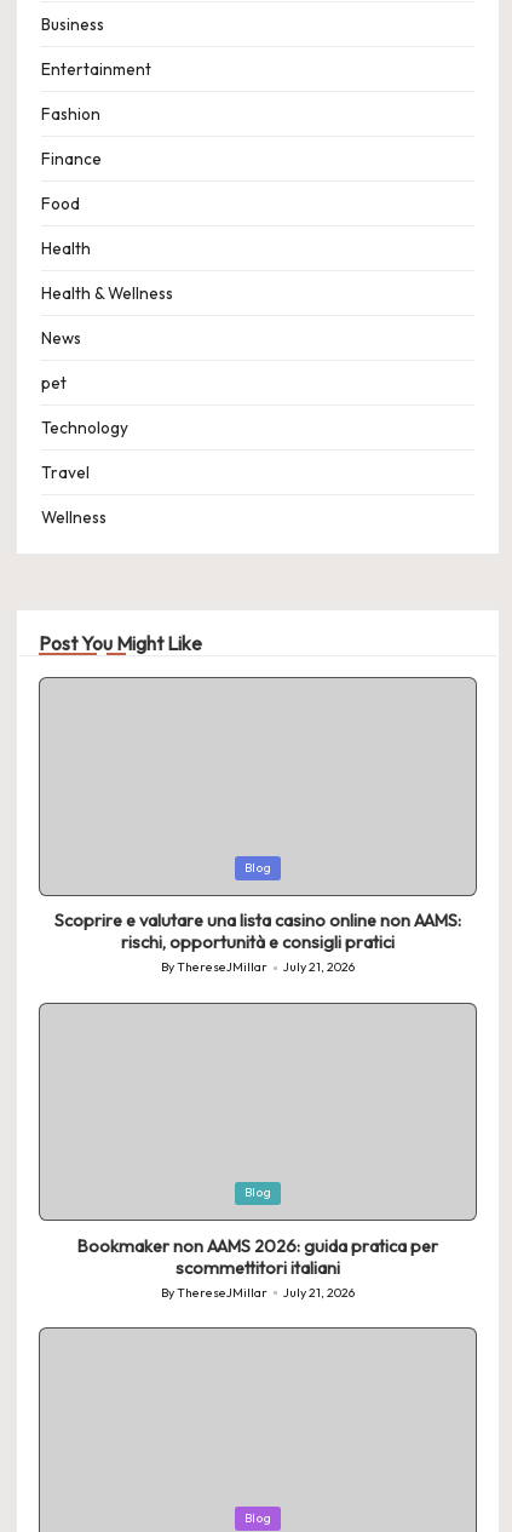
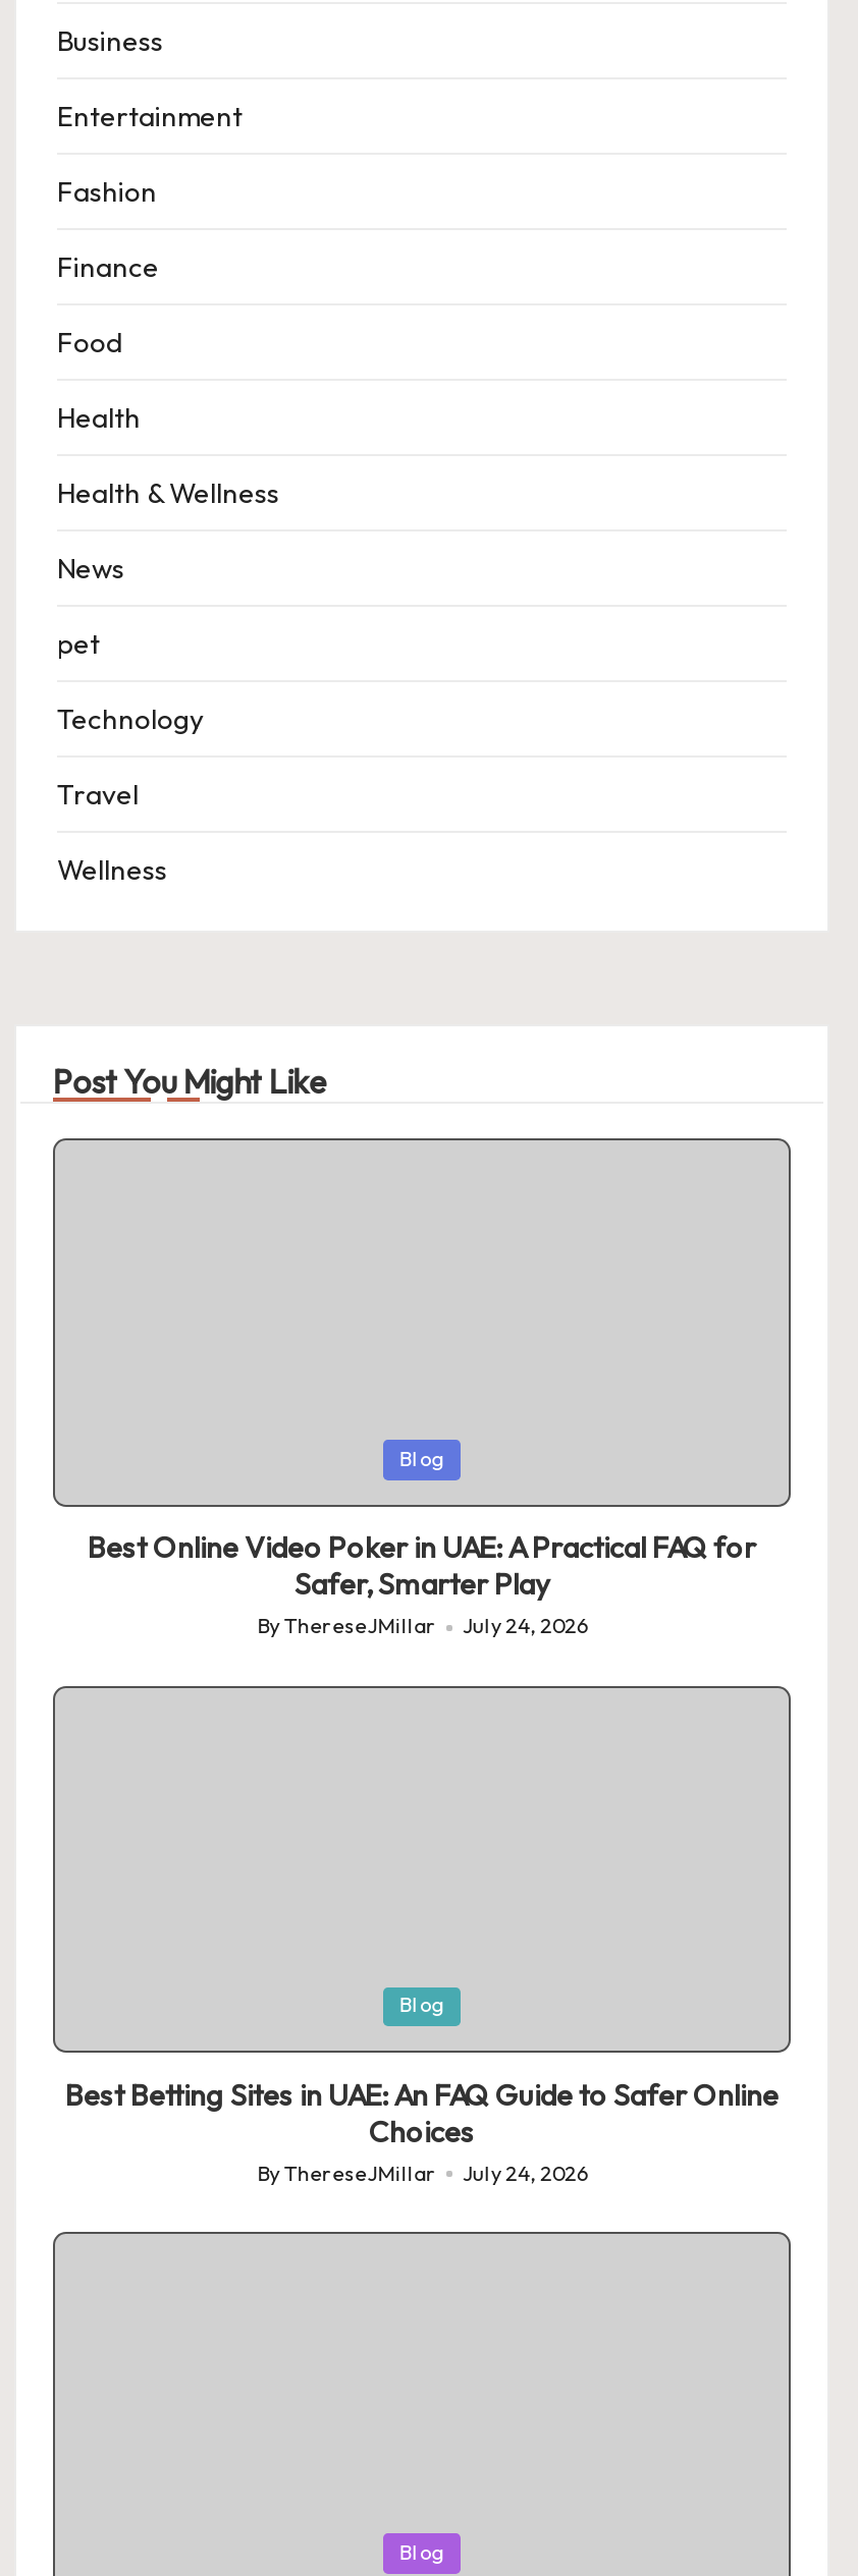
[54,910,461,953] Scoprire e valutare una lista casino online non AAMS: | rischi, opportunità e consigli pratici -> [88,1530,756,1603] Best Online Video Poker in UAE: A Practical FAQ for | Safer, Smarter Play
[161,960,355,975] ByThereseJMillar July 21, 2026 -> [257,1614,587,1640] ByThereseJMillar July 24, 2026
[77,1235,438,1278] Bookmaker non AAMS 2026: guida pratica per | scommettitori italiani -> [65,2076,779,2150] Best Betting Sites in UAE: An FAQ Guide to Safer Online | Choices
[161,1285,355,1300] ByThereseJMillar July 21, 2026 -> [257,2160,587,2187] ByThereseJMillar July 24, 2026

